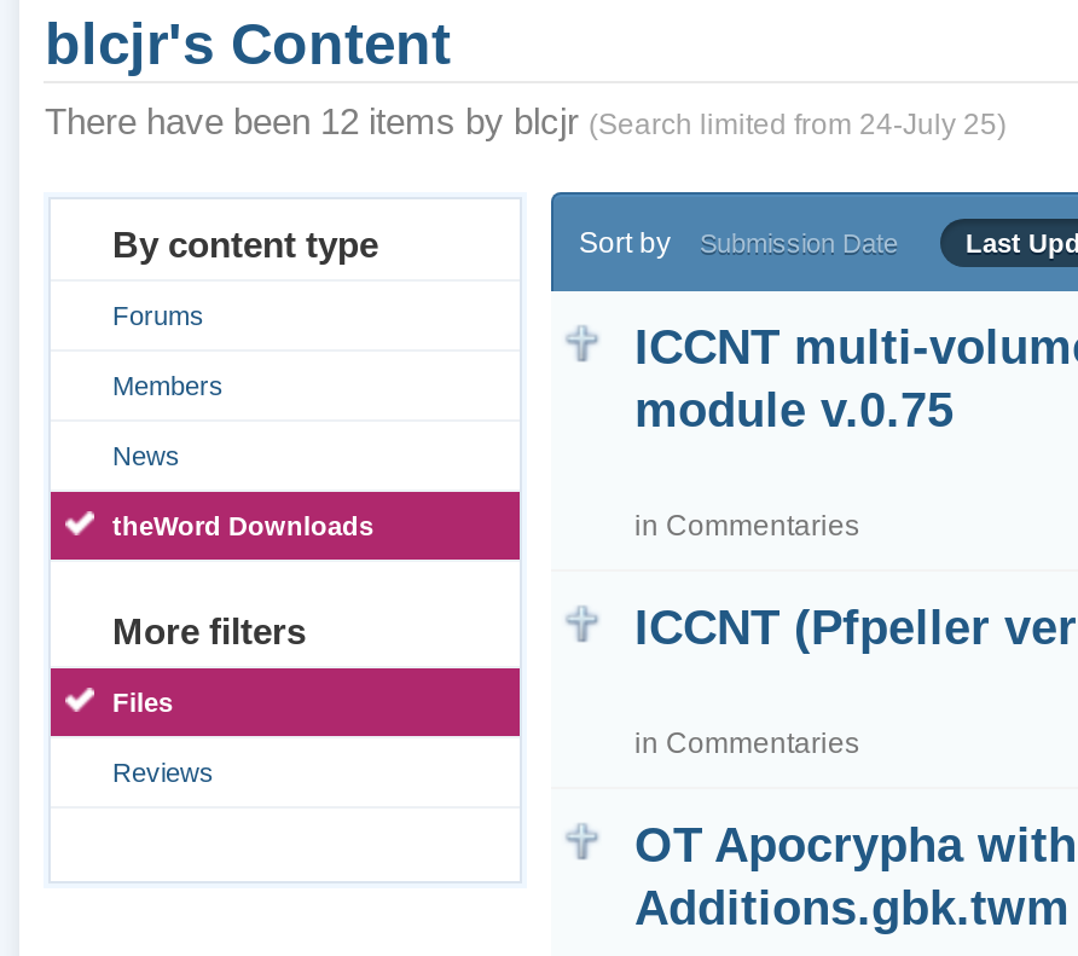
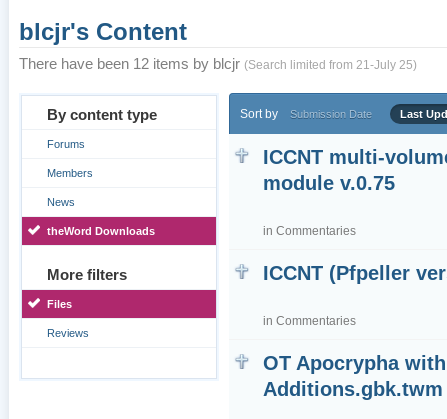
[45,100,1007,141] There have been 12 items by blcjr (Search limited from 24-July 25) -> [19,55,417,72] There have been 12 items by blcjr (Search limited from 21-July 25)

